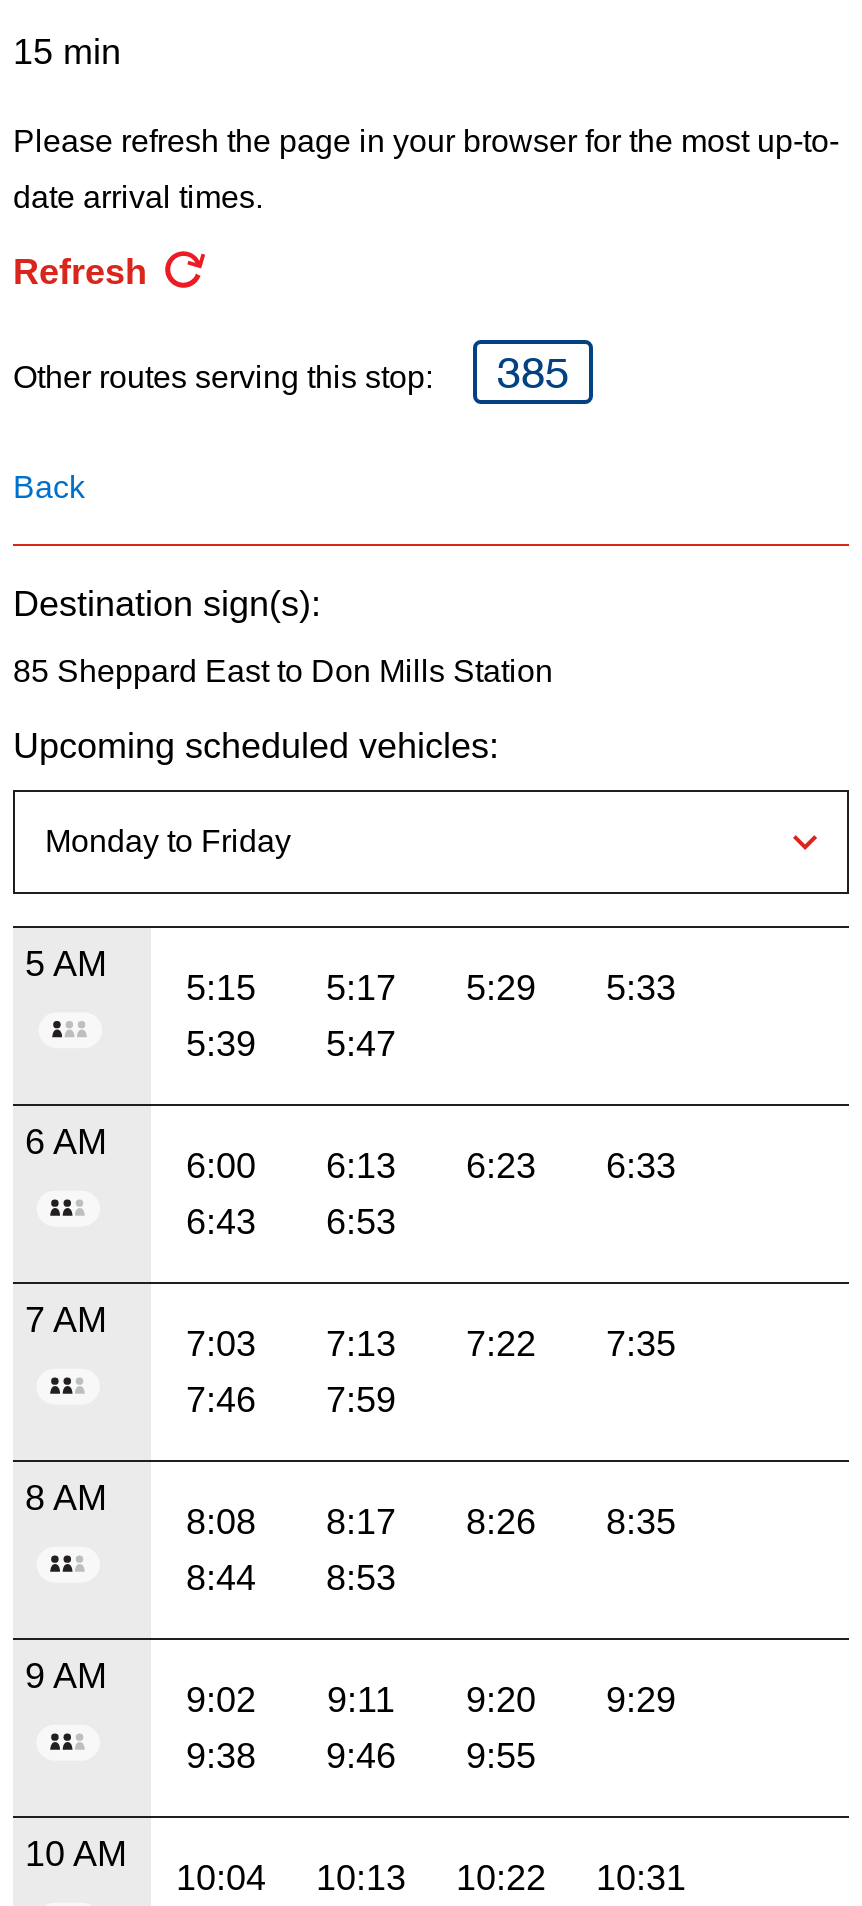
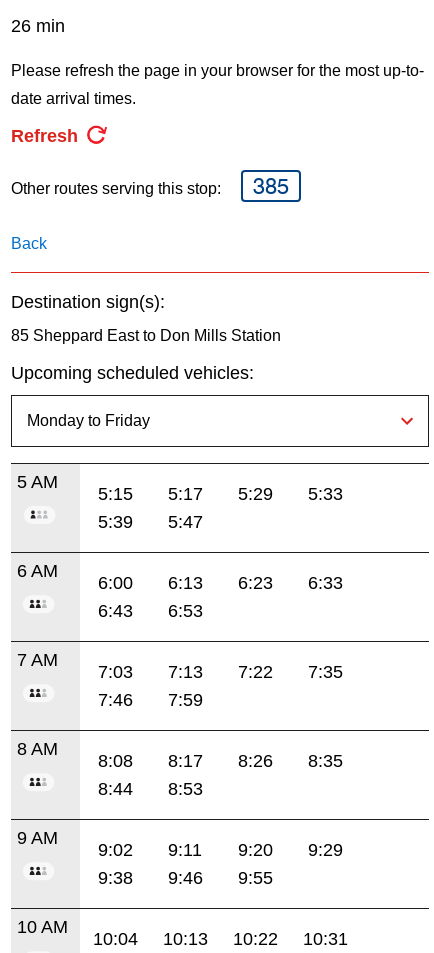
[13,31,121,71] 15 min -> [11,16,65,36] 26 min

